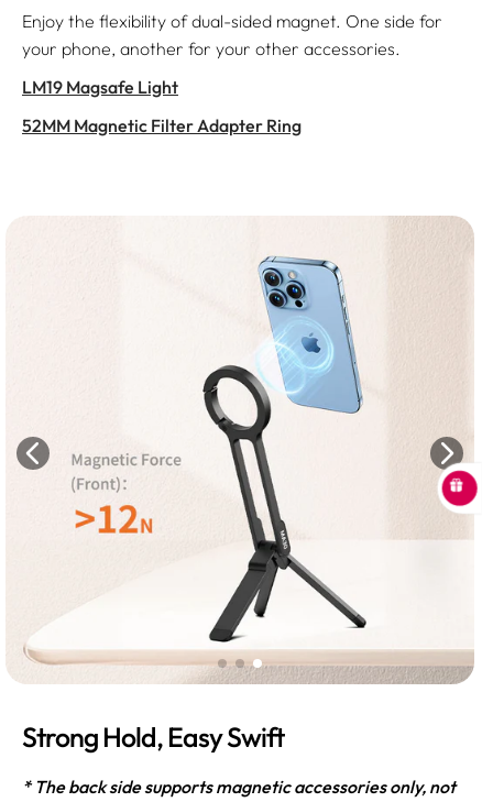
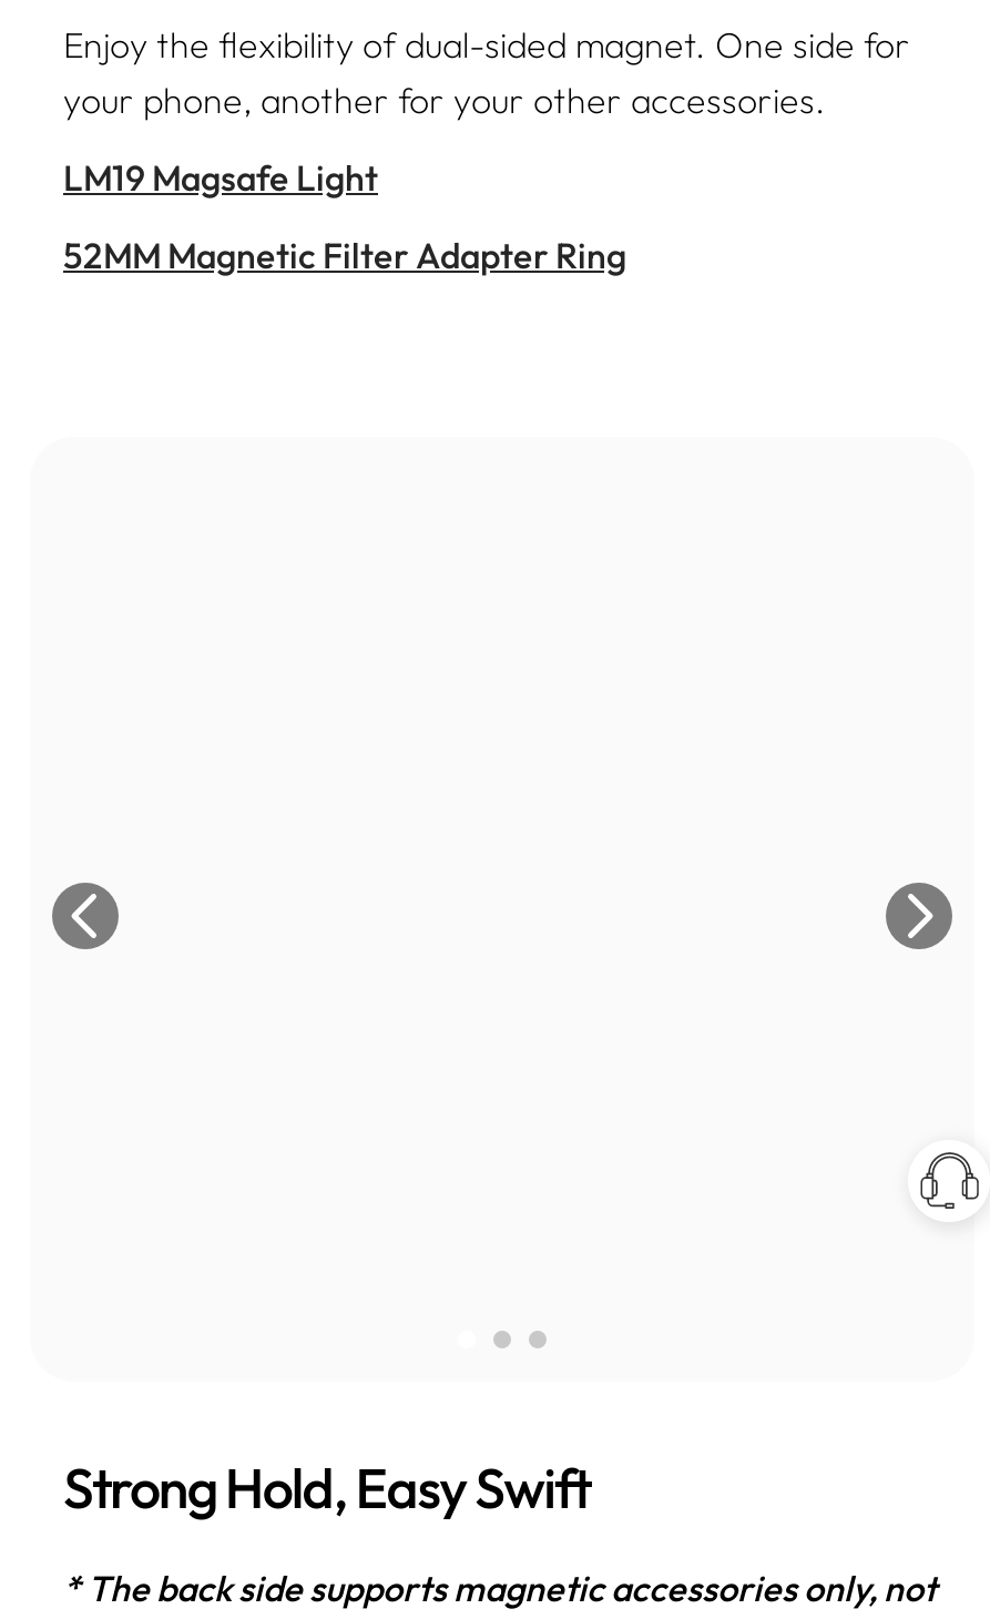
[20,216,479,684] [image] -> none

